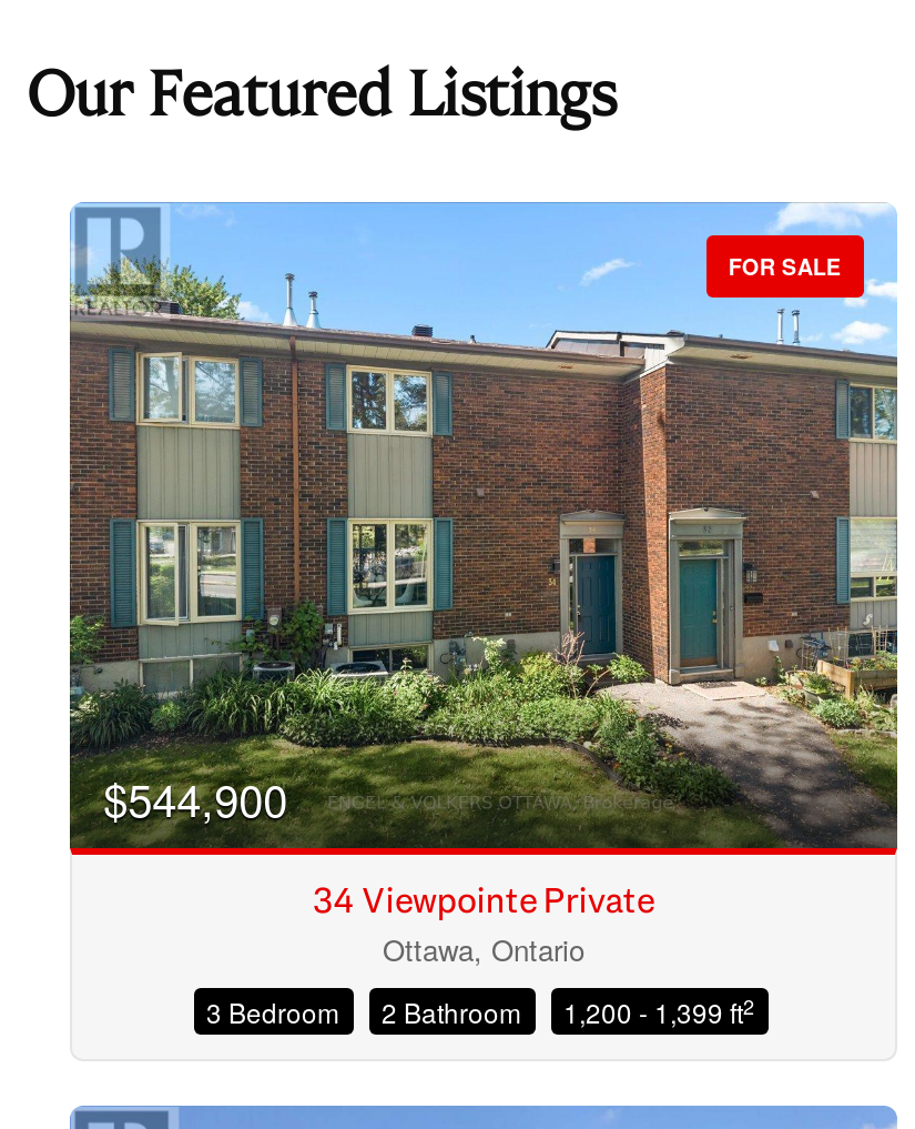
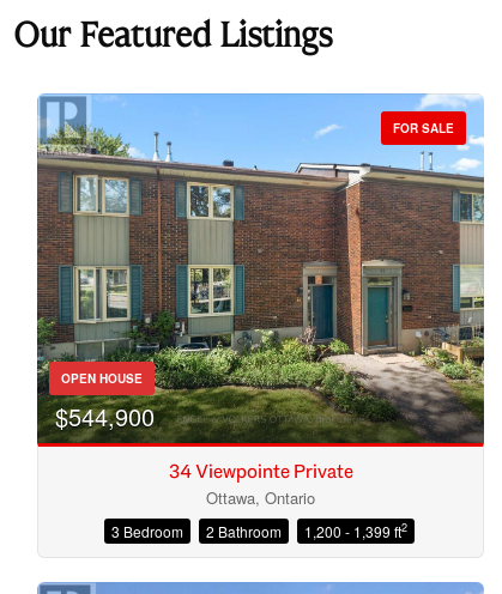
none -> [61,370,143,386] OPEN HOUSE

